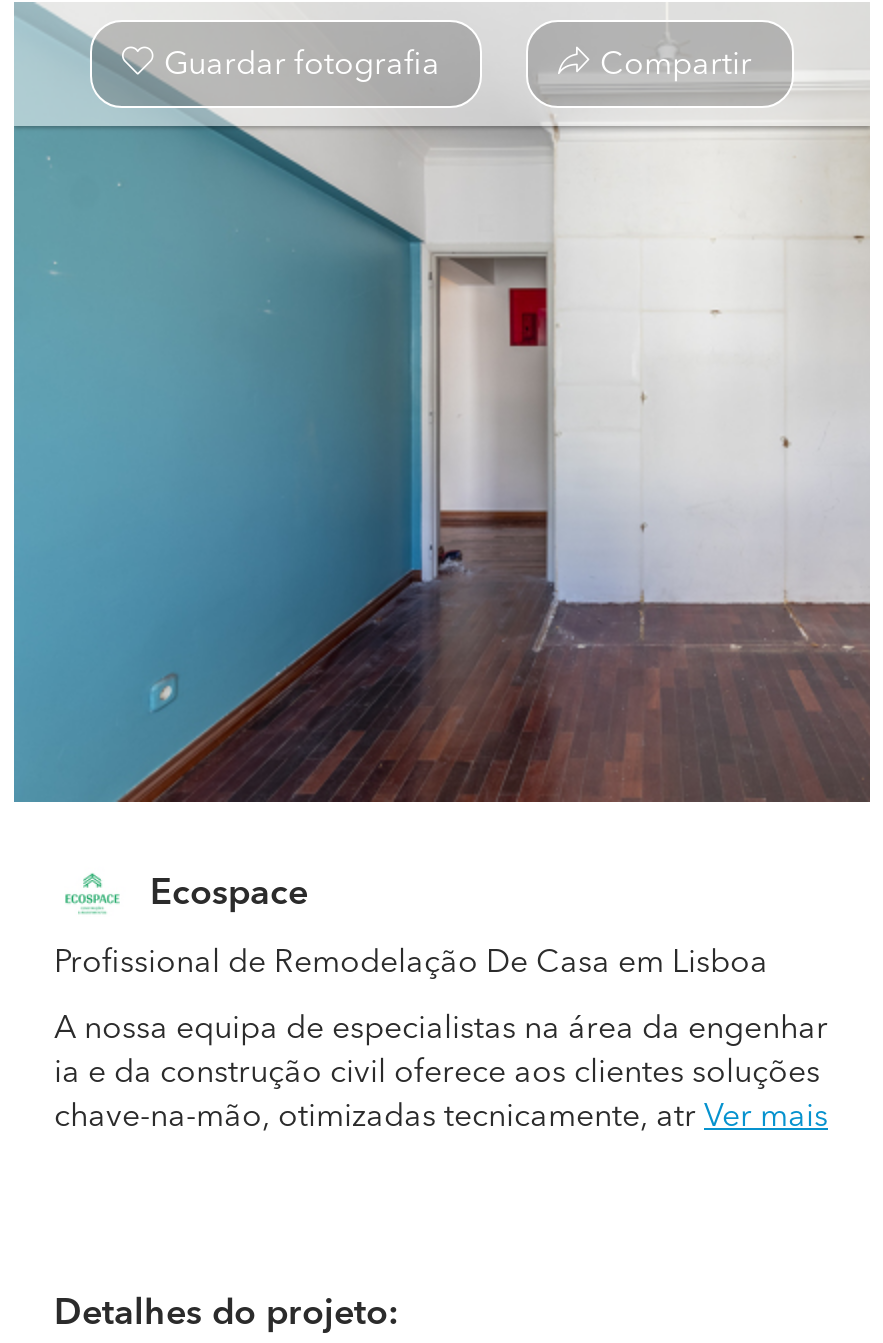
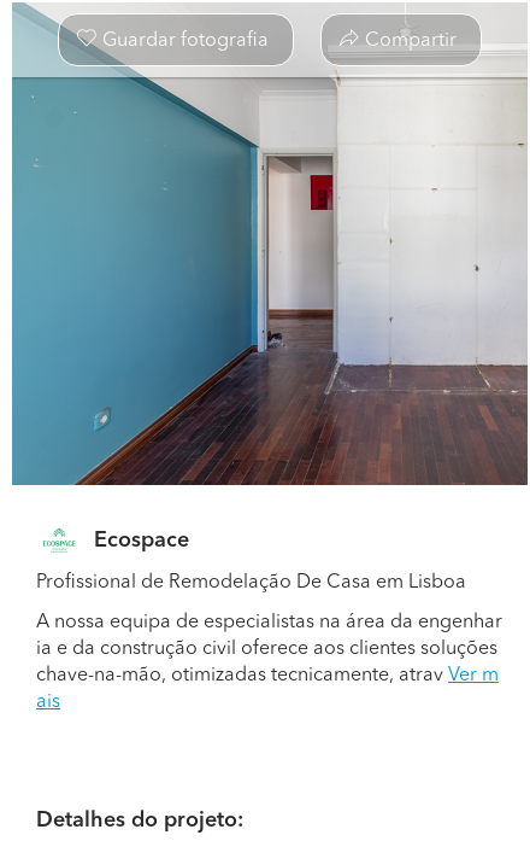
[54,1102,828,1134] chave-na-mão, otimizadas tecnicamente, atr Ver mais -> [36,666,499,712] chave-na-mão, otimizadas tecnicamente, atrav Ver m | ais

